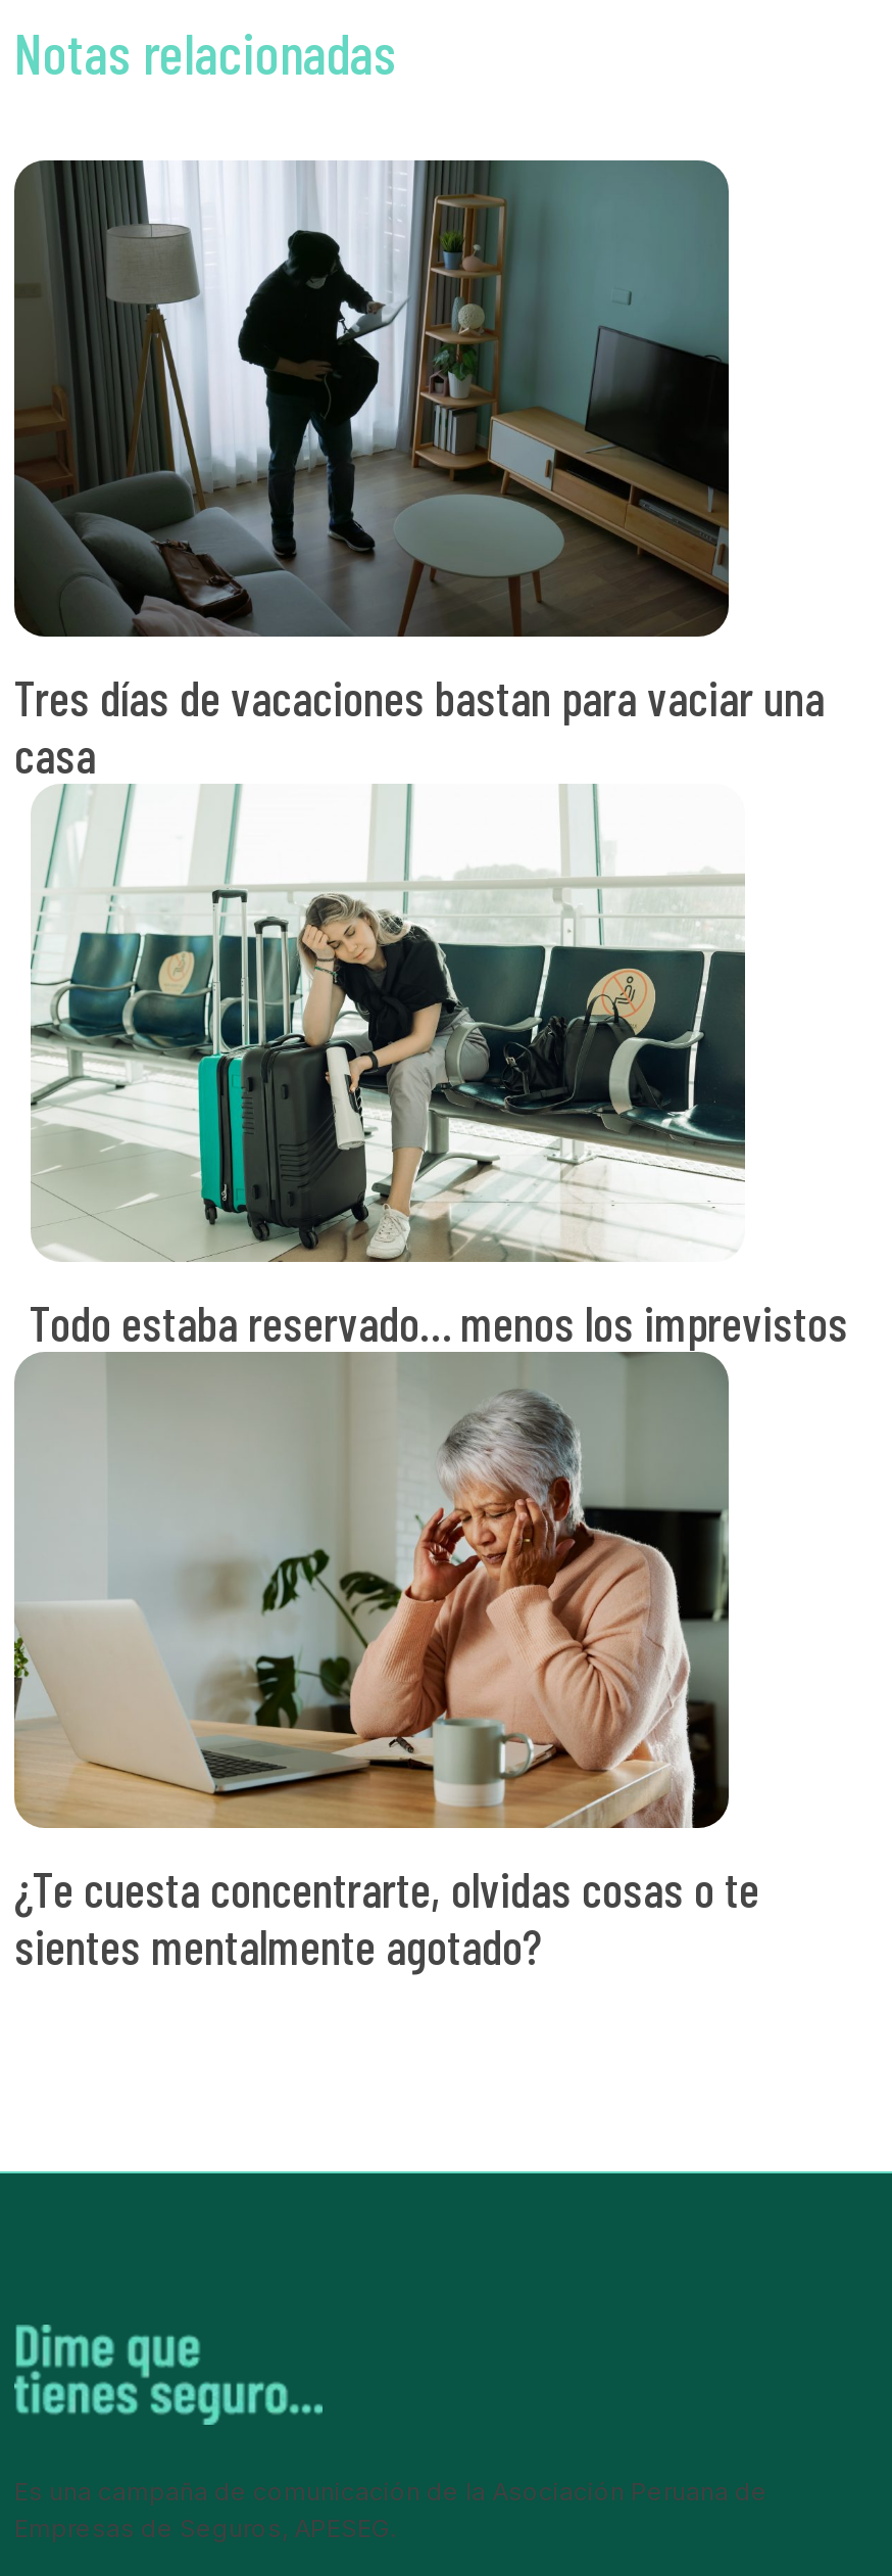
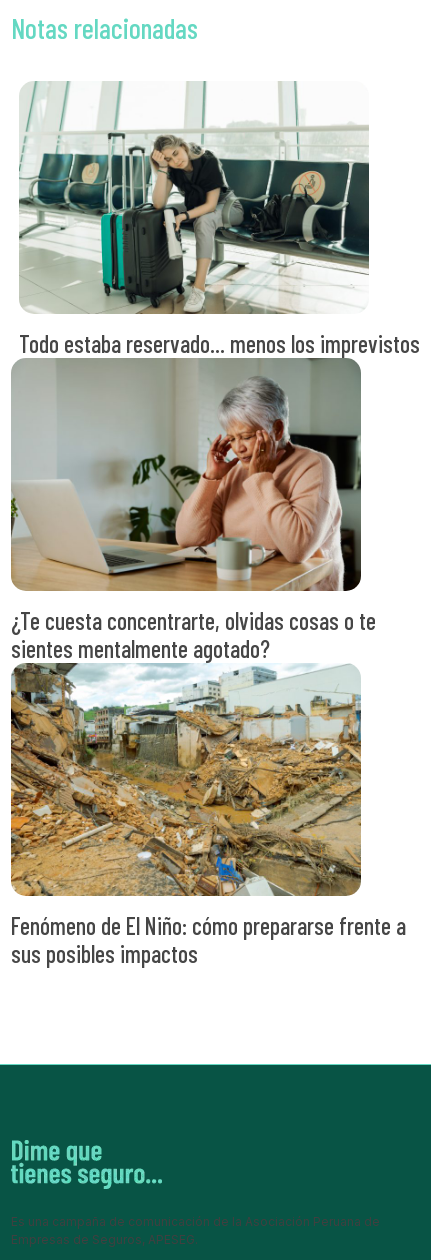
[12,158,825,784] [image] | Tres días de vacaciones bastan para vaciar una | casa -> none
moved [14,790,848,1975] -> [11,83,419,663]: [image] | Todo estaba reservado… menos los imprevistos | ¿Te cuesta concentrarte, olvidas cosas o te | sientes mentalmente agotado?
none -> [10,664,406,968] [image] | Fenómeno de El Niño: cómo prepararse frente a | sus posibles impactos

